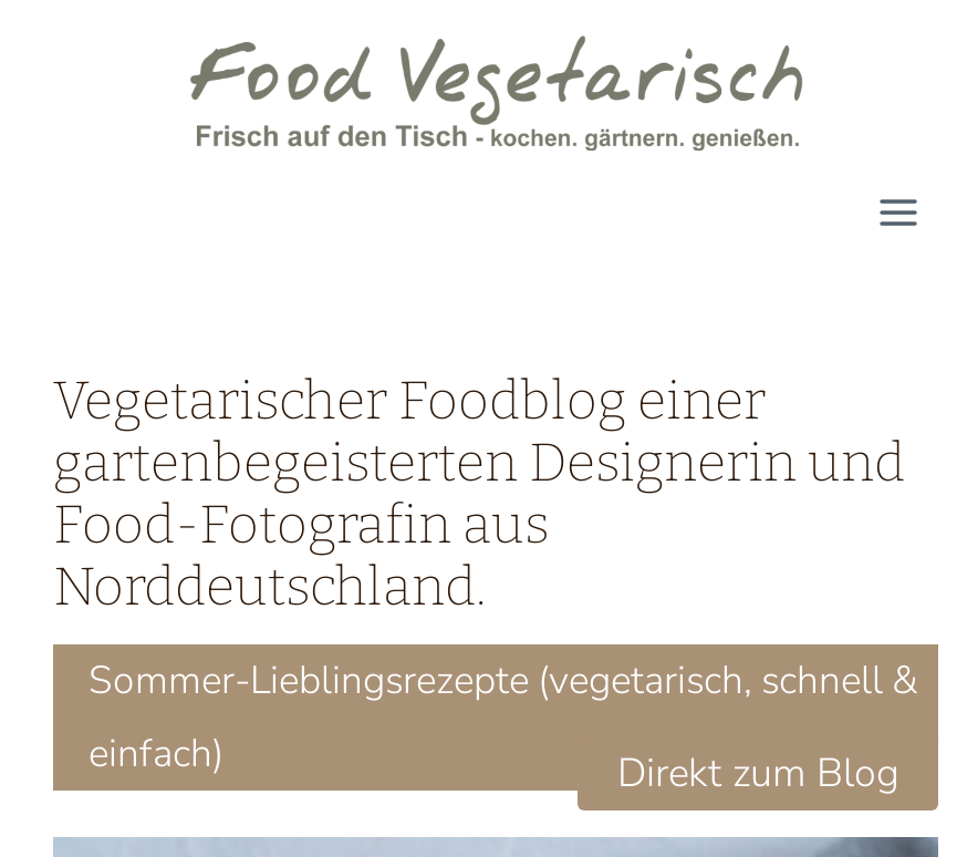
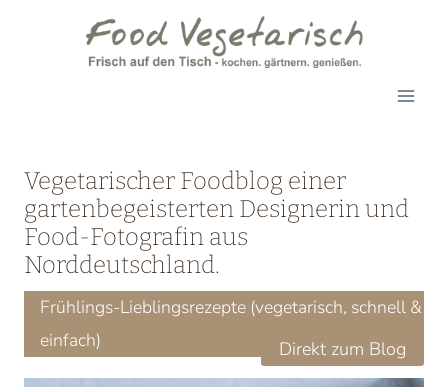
[89,654,918,707] Sommer-Lieblingsrezepte (vegetarisch, schnell & -> [40,295,422,319] Frühlings-Lieblingsrezepte (vegetarisch, schnell &

